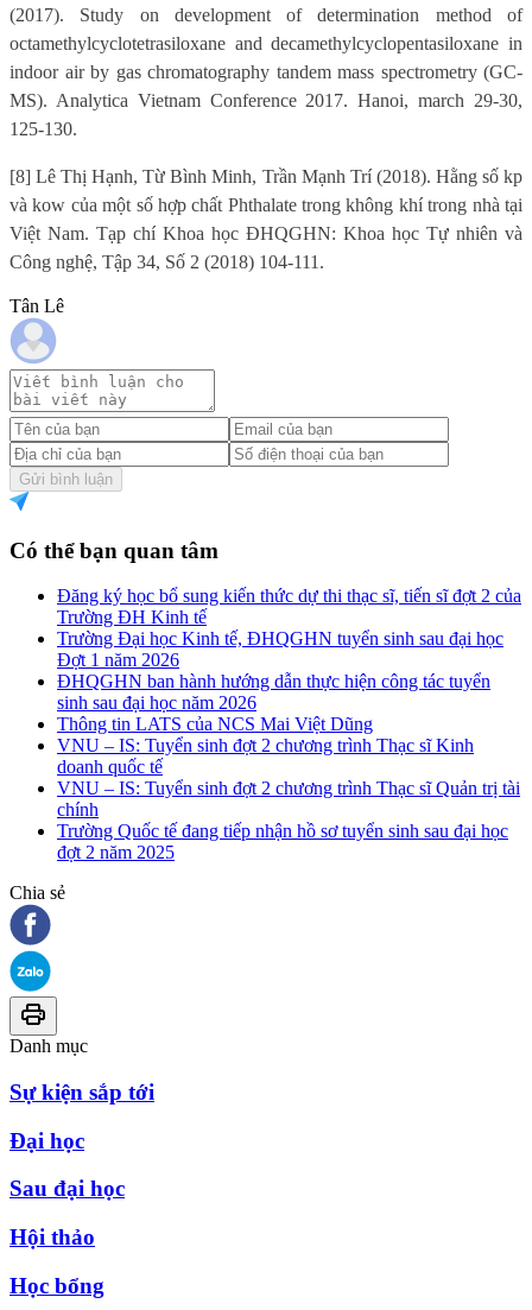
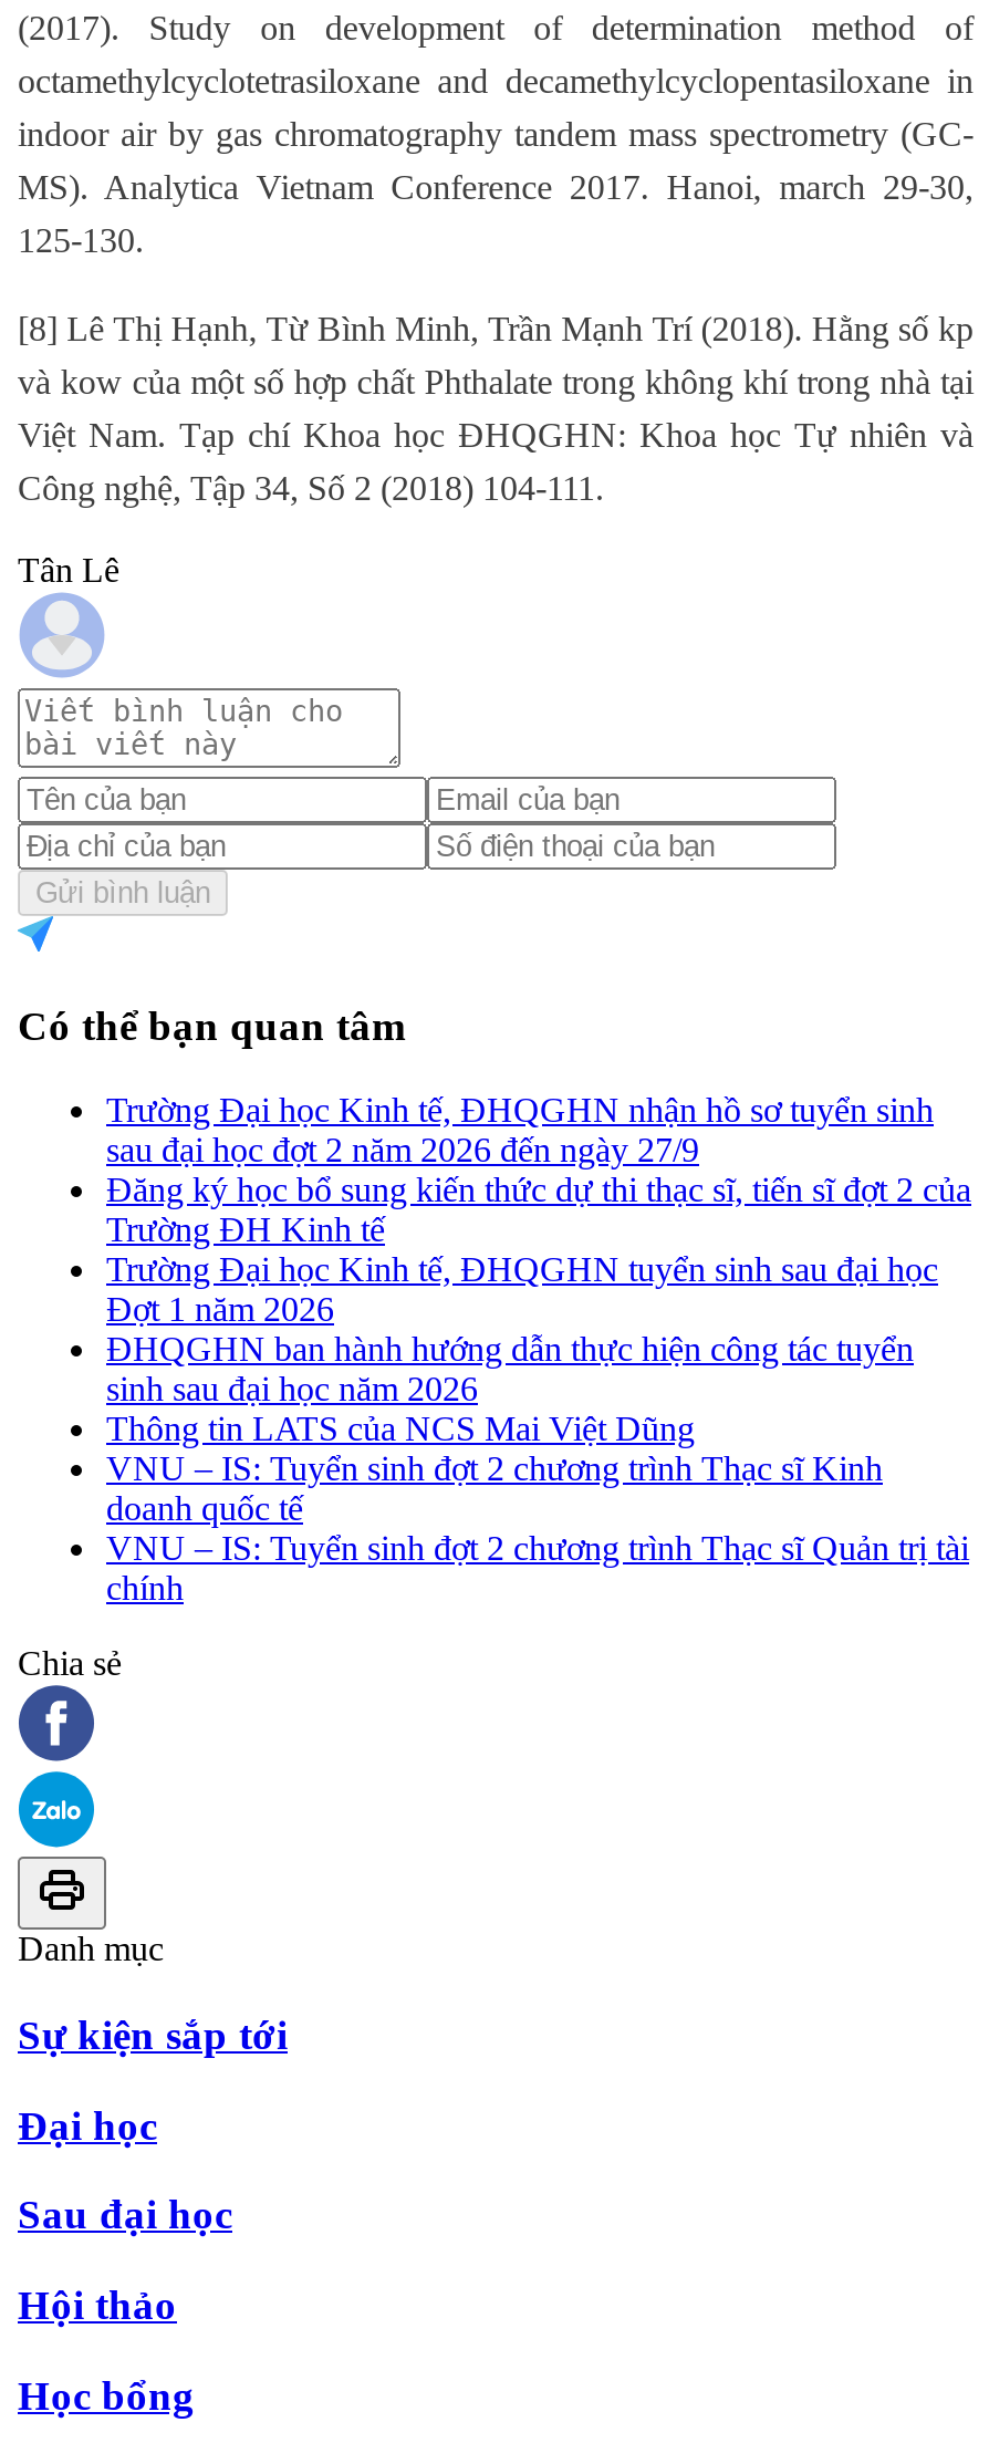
none -> [106,1091,934,1169] Trường Đại học Kinh tế, ĐHQGHN nhận hồ sơ tuyển sinh | sau đại học đợt 2 năm 2026 đến ngày 27/9
moved [57,586,521,820] -> [106,1171,971,1607]: Đăng ký học bổ sung kiến thức dự thi thạc sĩ, tiến sĩ đợt 2 của | Trường ĐH Kinh tế | Trường Đại học Kinh tế, ĐHQGHN tuyển sinh sau đại học | ... | VNU – IS: Tuyển sinh đợt 2 chương trình Thạc sĩ Quản trị tài | chính
[57,821,508,862] Trường Quốc tế đang tiếp nhận hồ sơ tuyển sinh sau đại học | đợt 2 năm 2025 -> none

